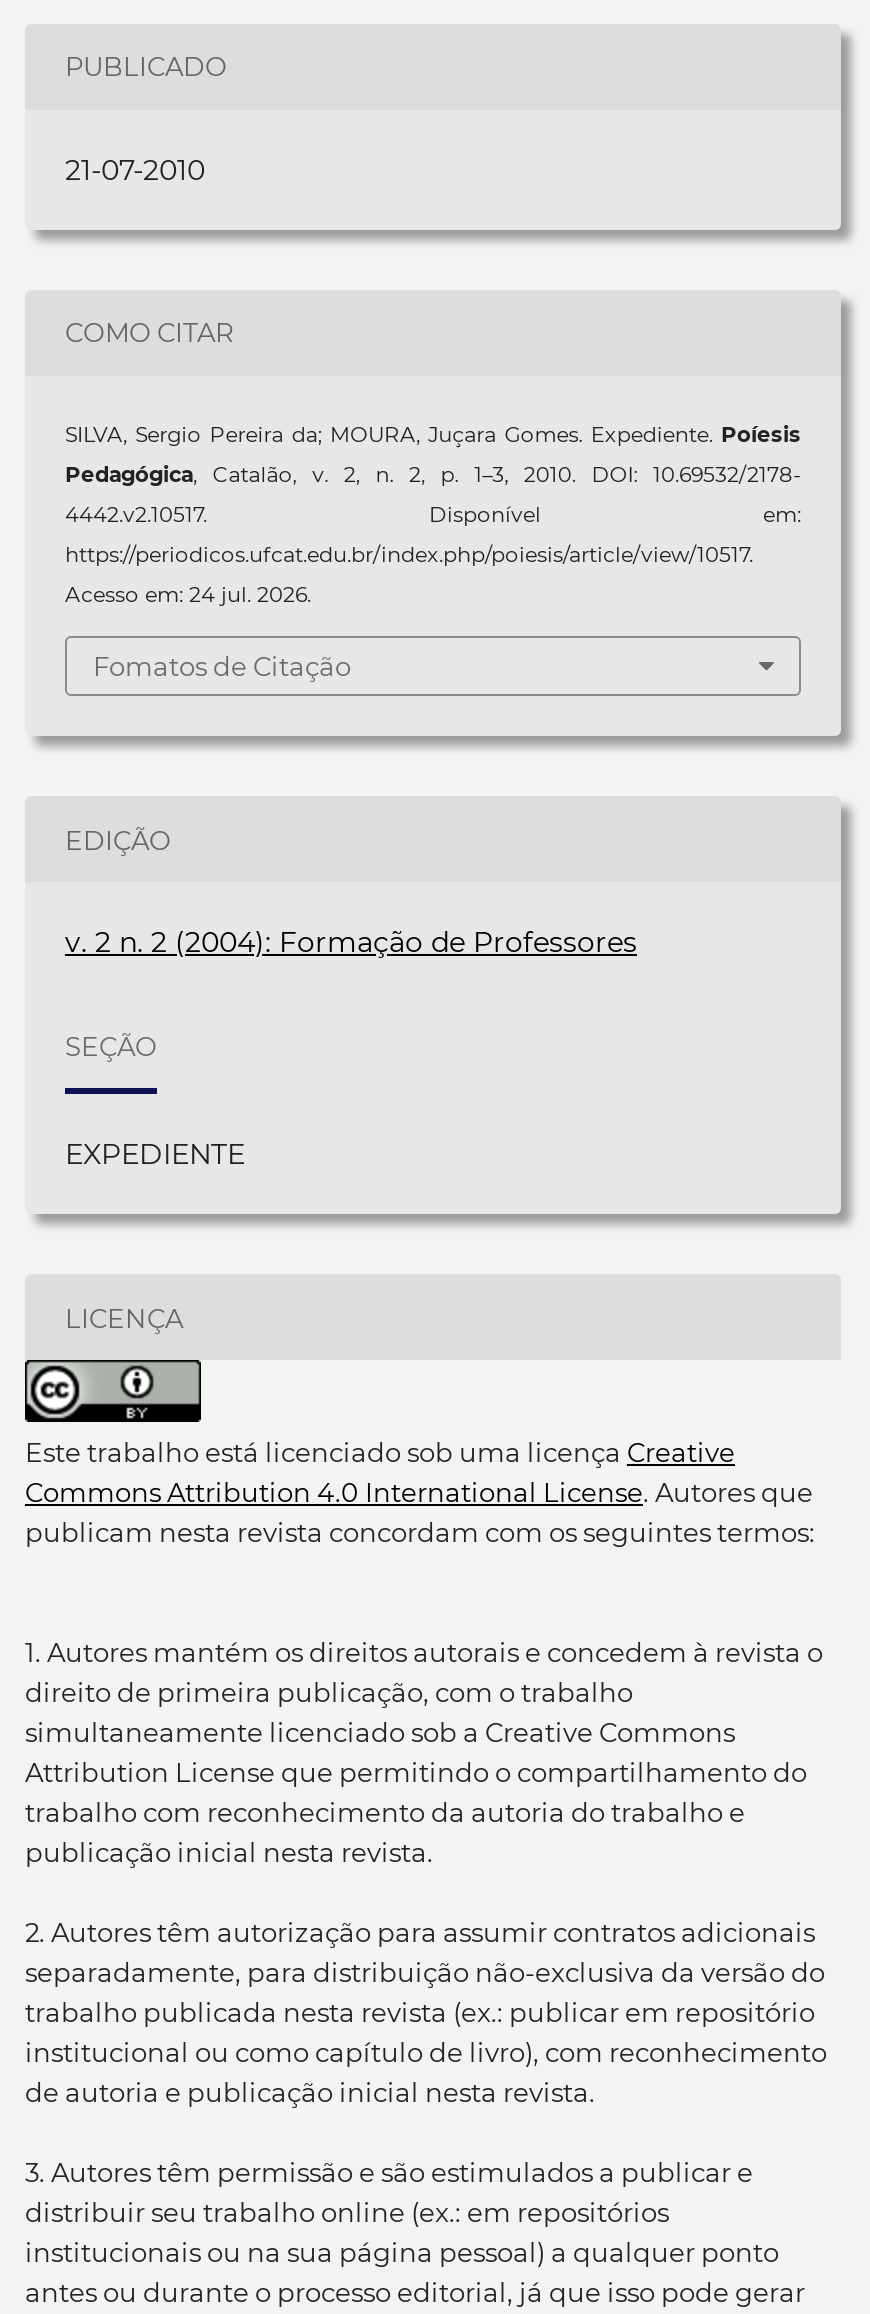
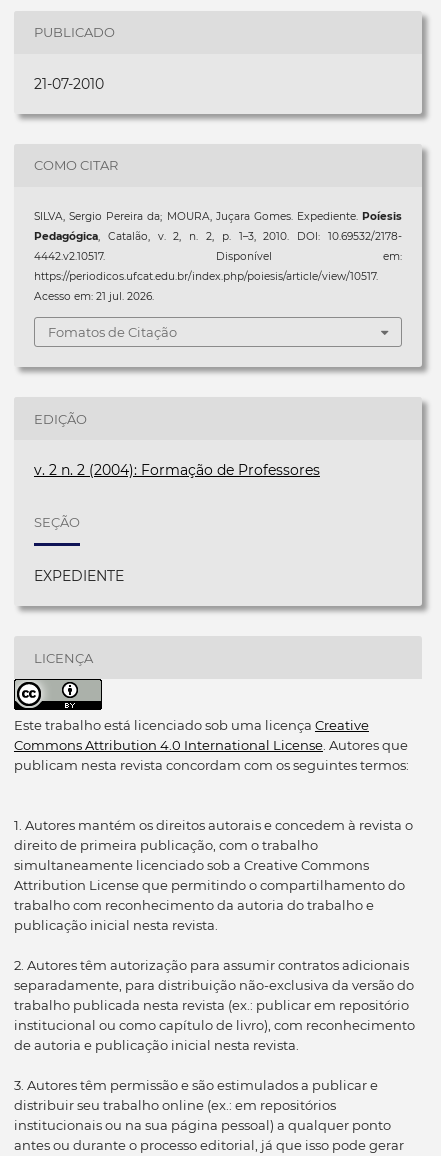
[65,581,311,607] Acesso em: 24 jul. 2026. -> [34,290,154,303] Acesso em: 21 jul. 2026.

